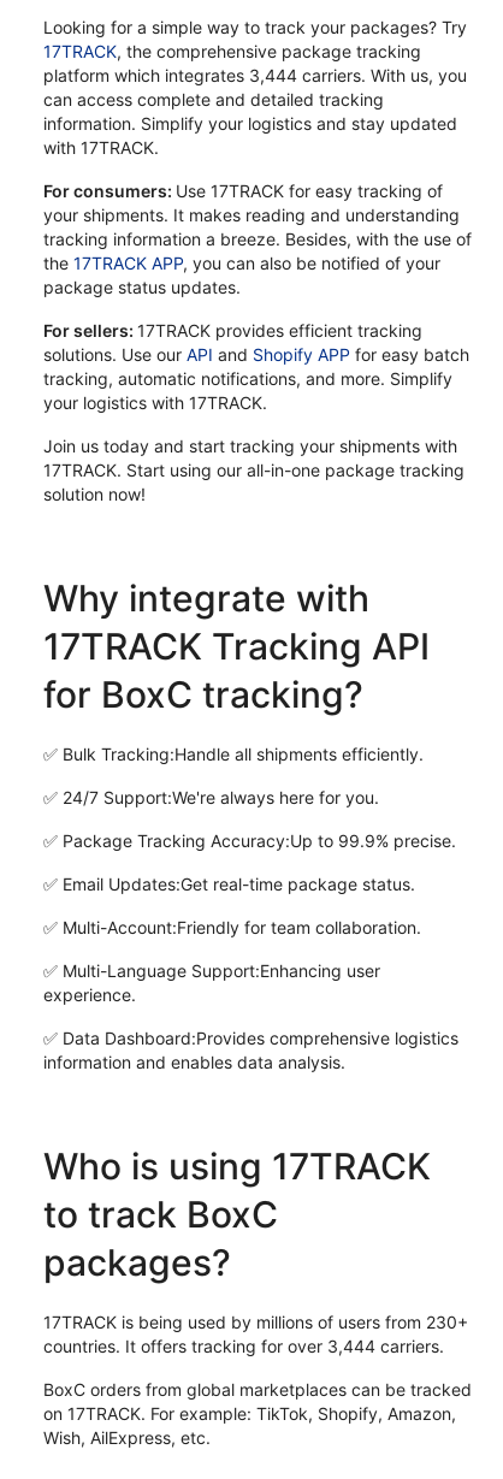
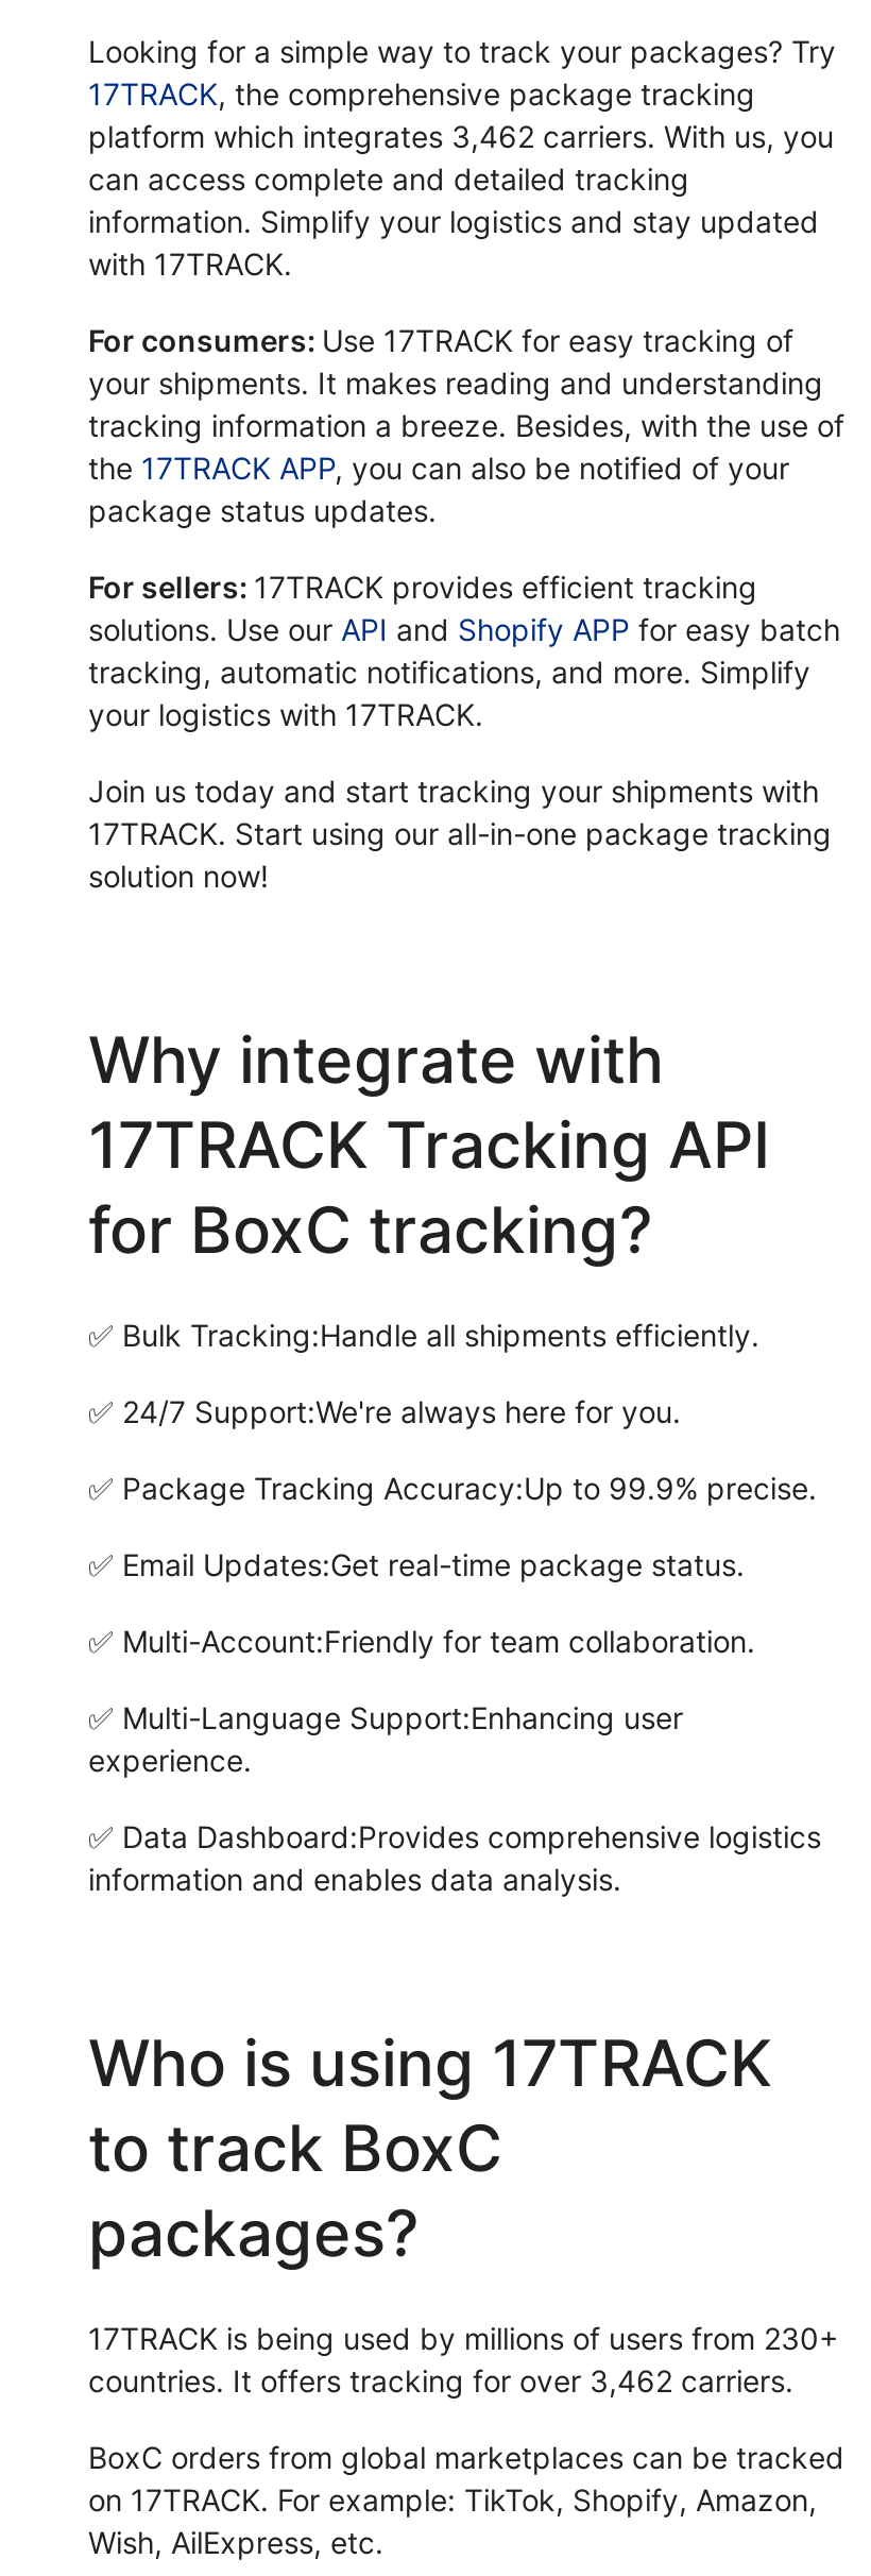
[43,65,467,86] platform which integrates 3,444 carriers. With us, you -> [88,119,834,155] platform which integrates 3,462 carriers. With us, you
[43,1336,444,1357] countries. It offers tracking for over 3,444 carriers. -> [88,2363,793,2399] countries. It offers tracking for over 3,462 carriers.

